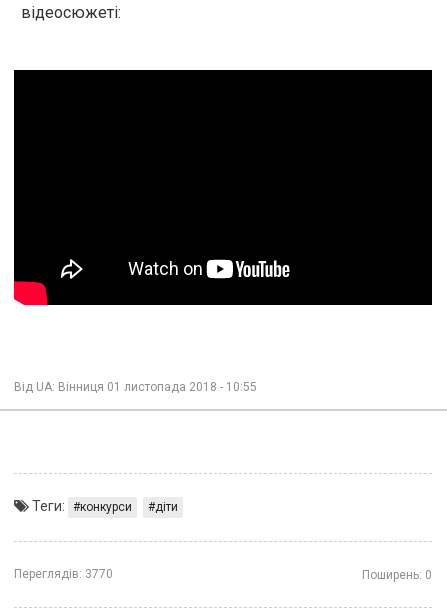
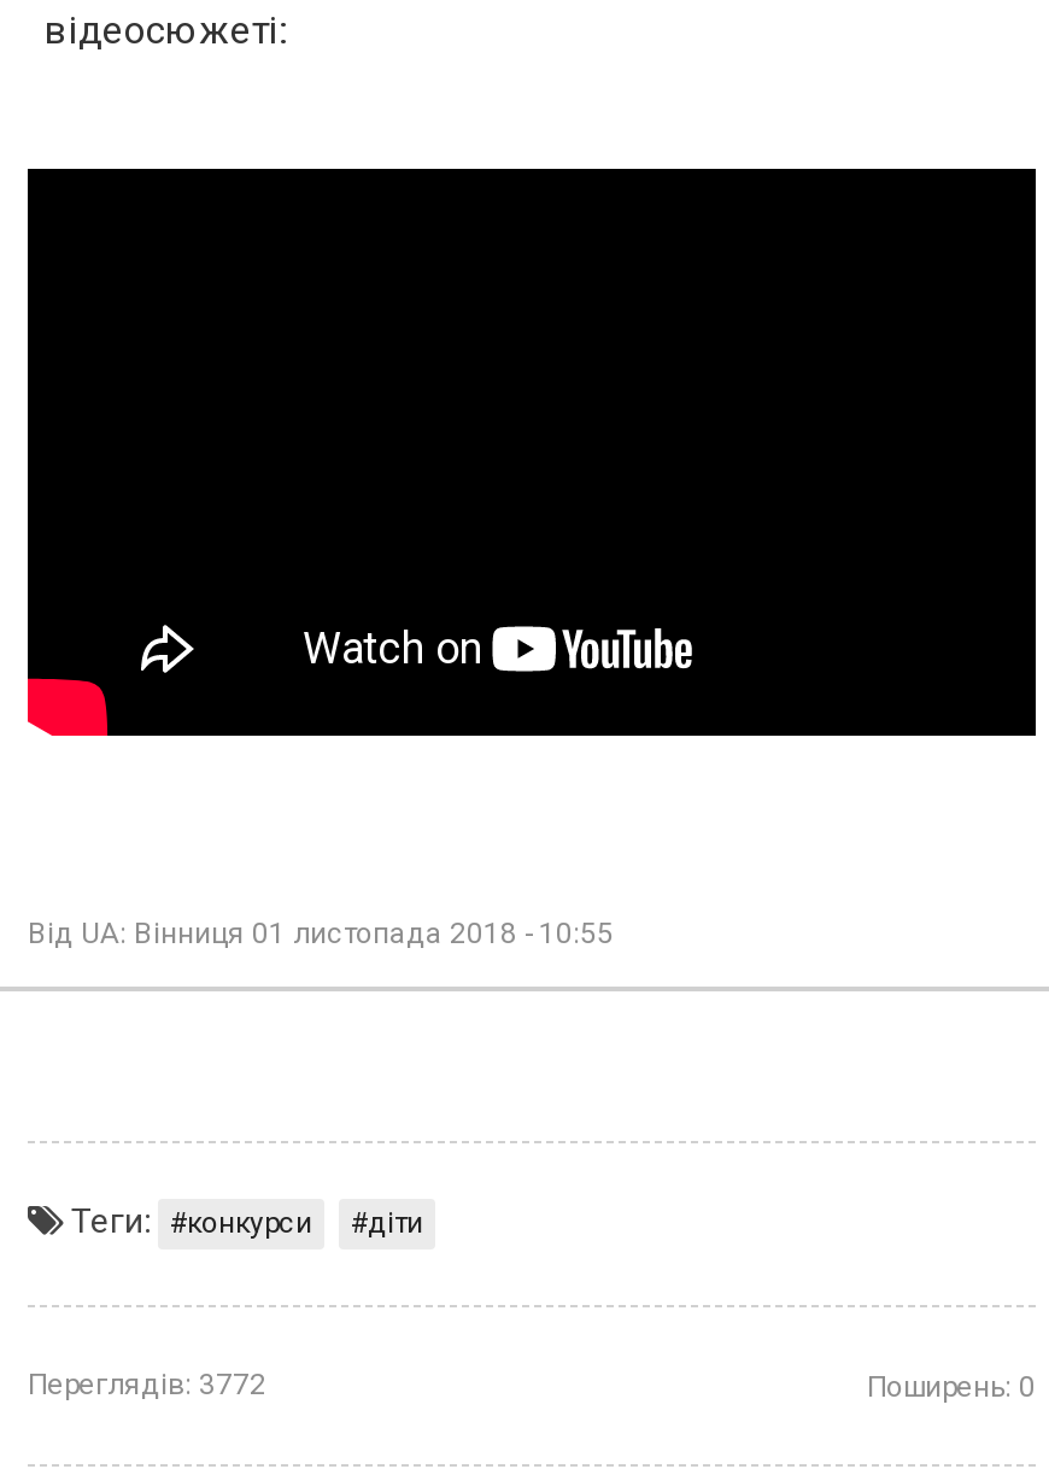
[14,567,113,581] Переглядів: 3770 -> [28,1369,266,1402] Переглядів: 3772

